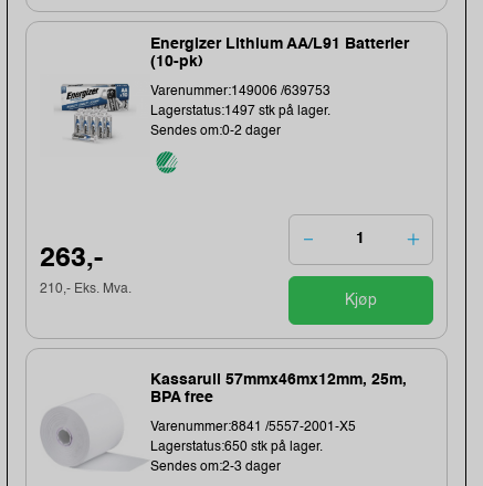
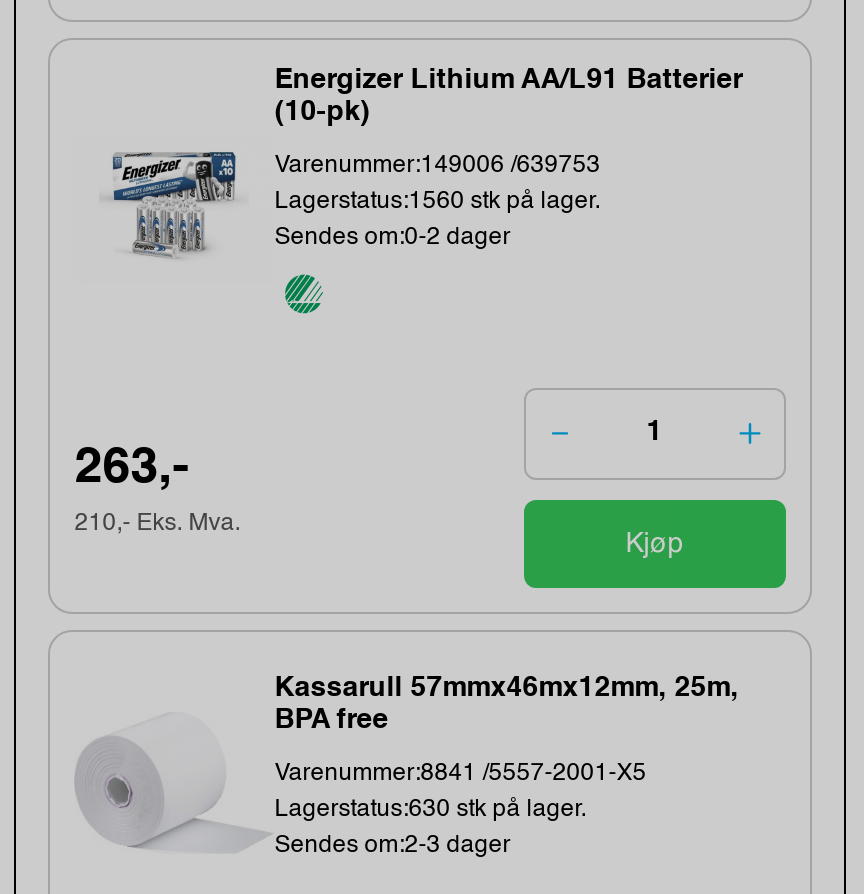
[151,105,331,118] Lagerstatus:1497 stk på lager. -> [275,190,601,214] Lagerstatus:1560 stk på lager.
[151,440,323,453] Lagerstatus:650 stk på lager. -> [275,797,587,821] Lagerstatus:630 stk på lager.

